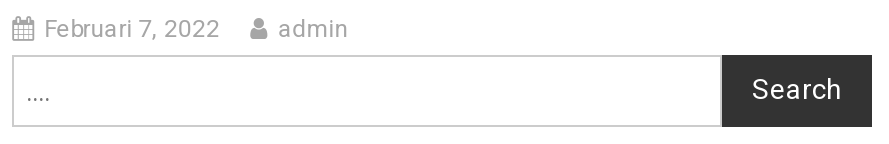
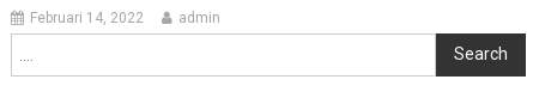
[44,15,220,43] Februari 7, 2022 -> [30,9,144,26] Februari 14, 2022

